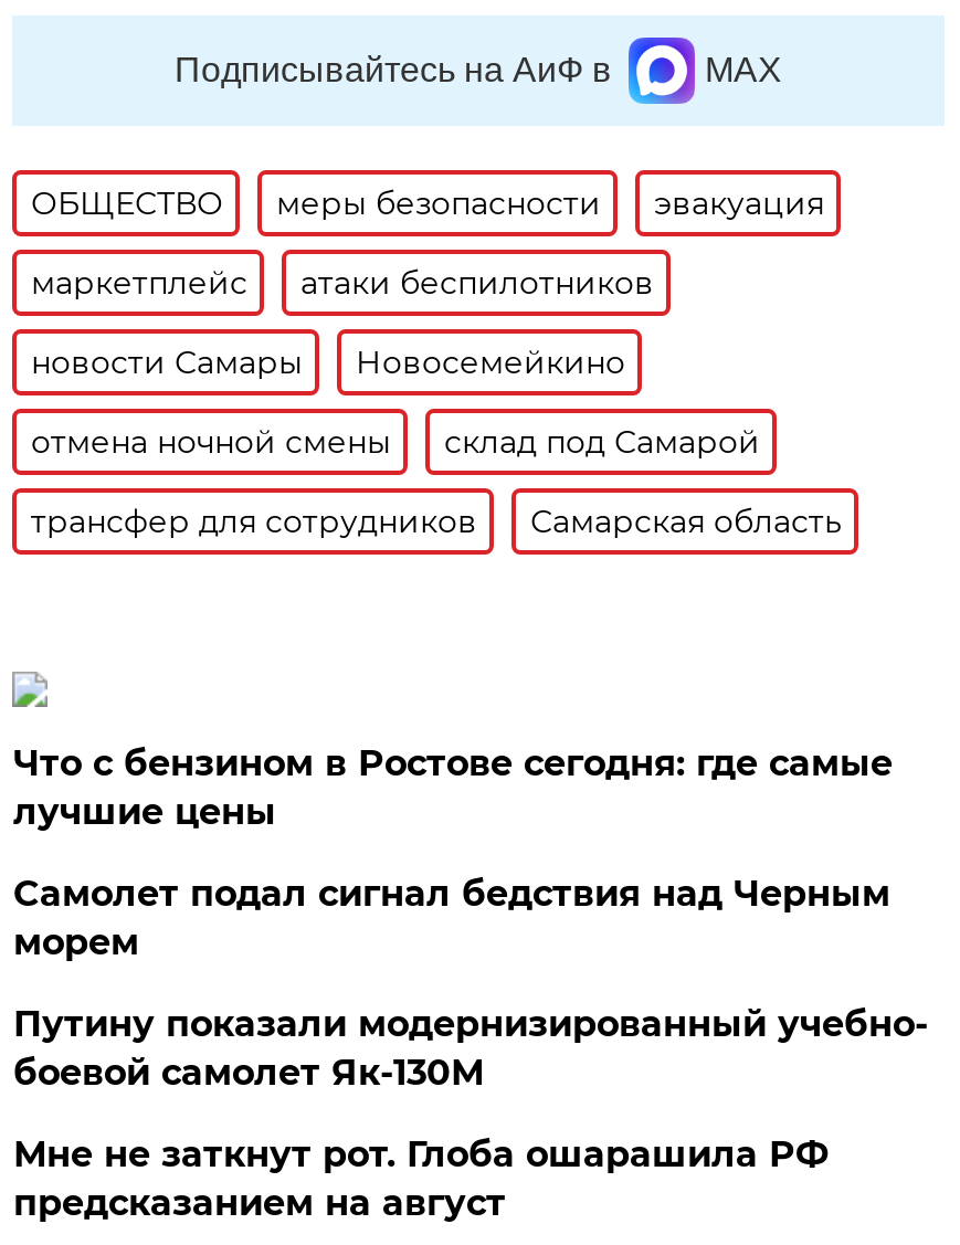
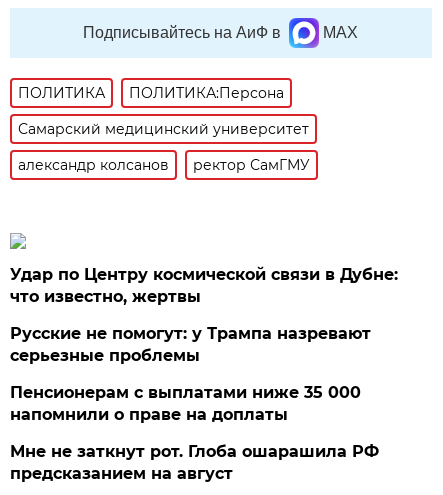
[31,183,842,541] ОБЩЕСТВО | меры безопасности | эвакуация | маркетплейс | атаки беспилотников | новости Самары | Новосемейкино | отмена ночной смены | склад под Самарой | трансфер для сотрудников | Самарская область -> [18,84,310,174] ПОЛИТИКА | ПОЛИТИКА:Персона | Самарский медицинский университет | александр колсанов | ректор СамГМУ
[13,742,928,1094] Что с бензином в Ростове сегодня: где самые | лучшие цены | Самолет подал сигнал бедствия над Черным | морем | Путину показали модернизированный учебно- | боевой самолет Як-130М -> [10,265,398,424] Удар по Центру космической связи в Дубне: | что известно, жертвы | Русские не помогут: у Трампа назревают | серьезные проблемы | Пенсионерам с выплатами ниже 35 000 | напомнили о праве на доплаты

